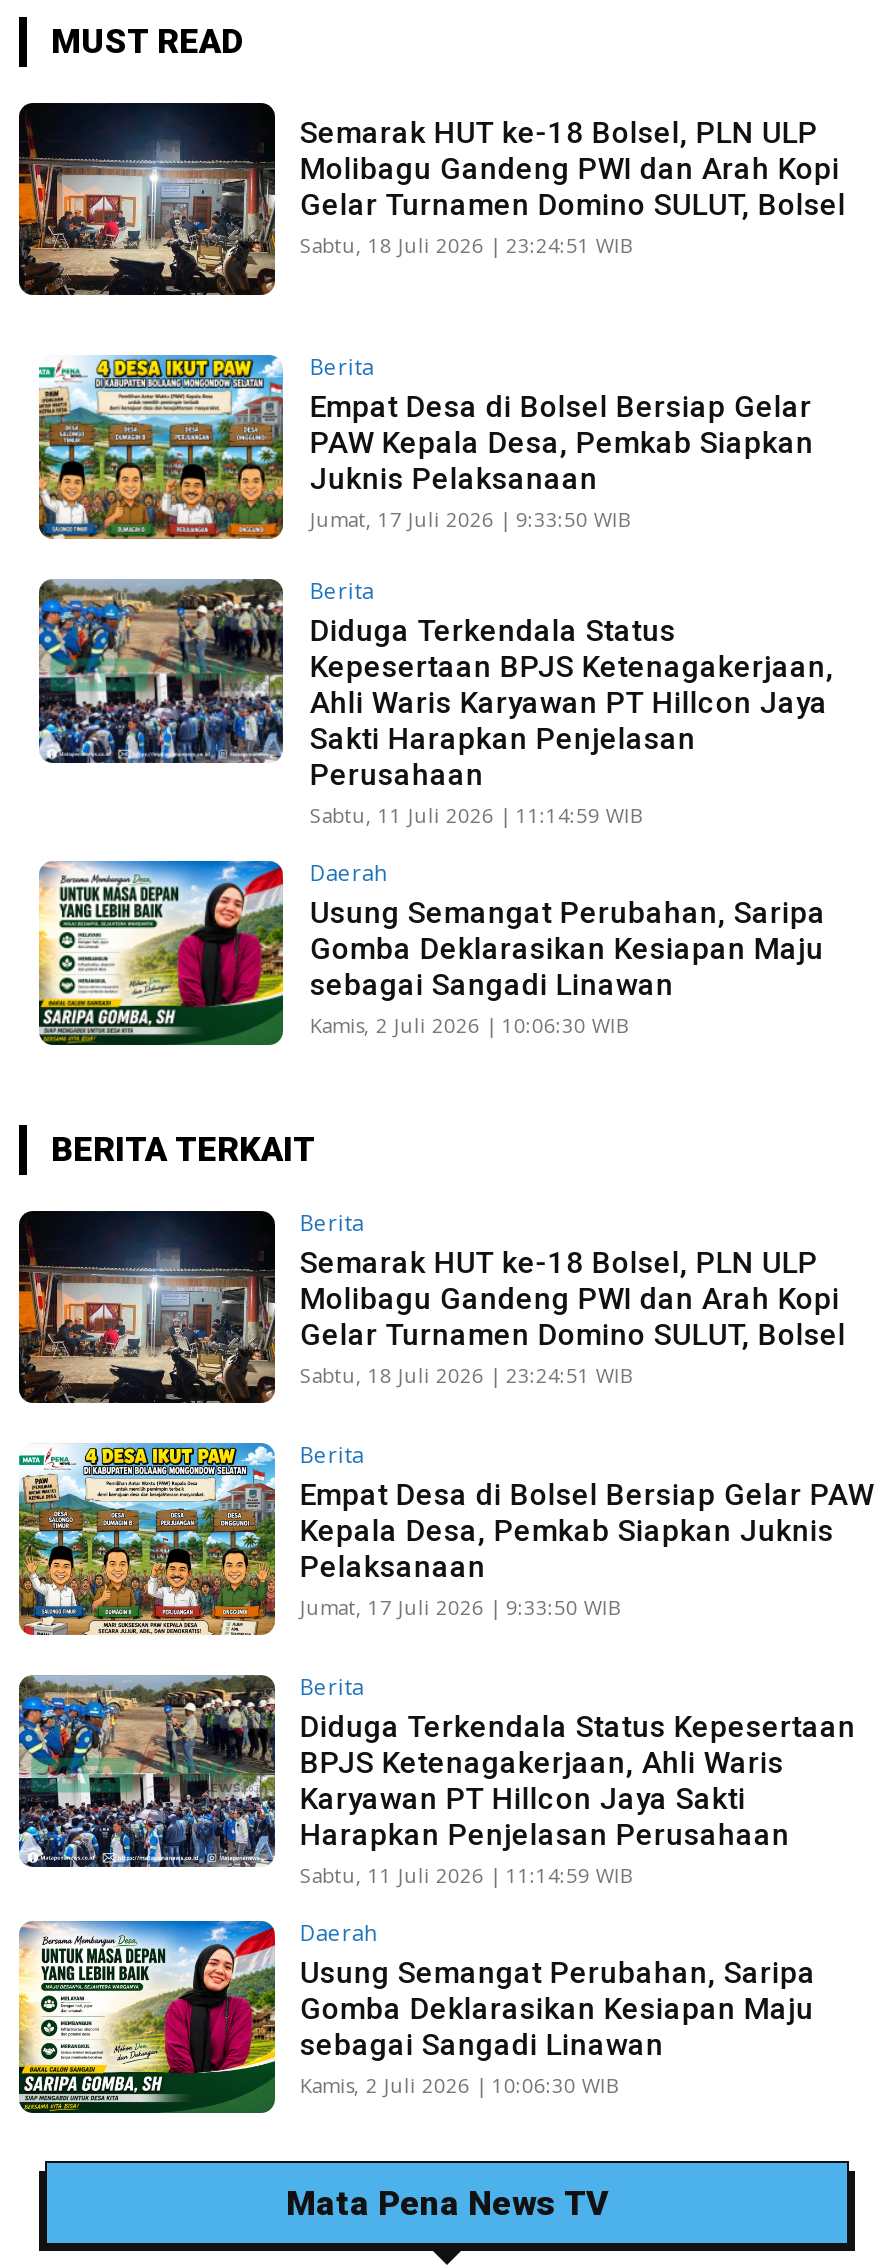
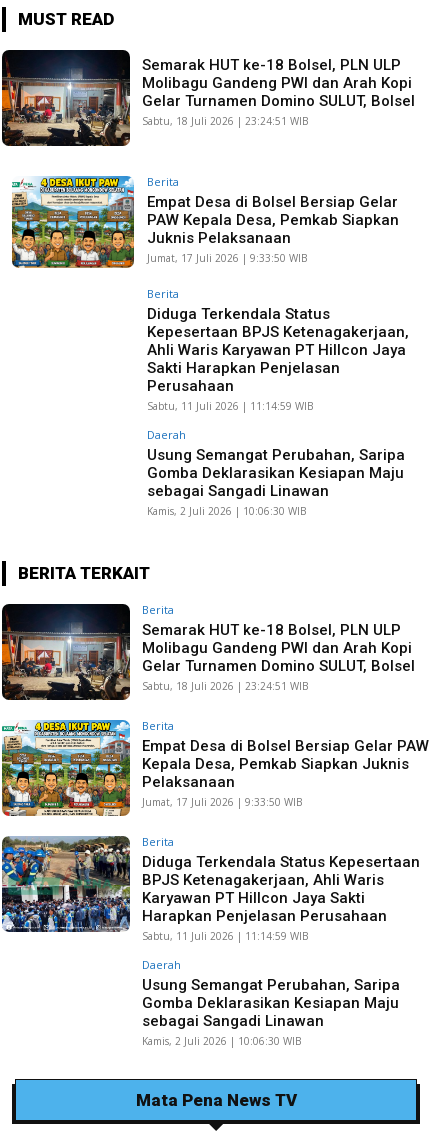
[37,577,285,765] [image] -> none
[37,859,285,1047] [image] -> none
[17,1919,277,2115] [image] -> none

